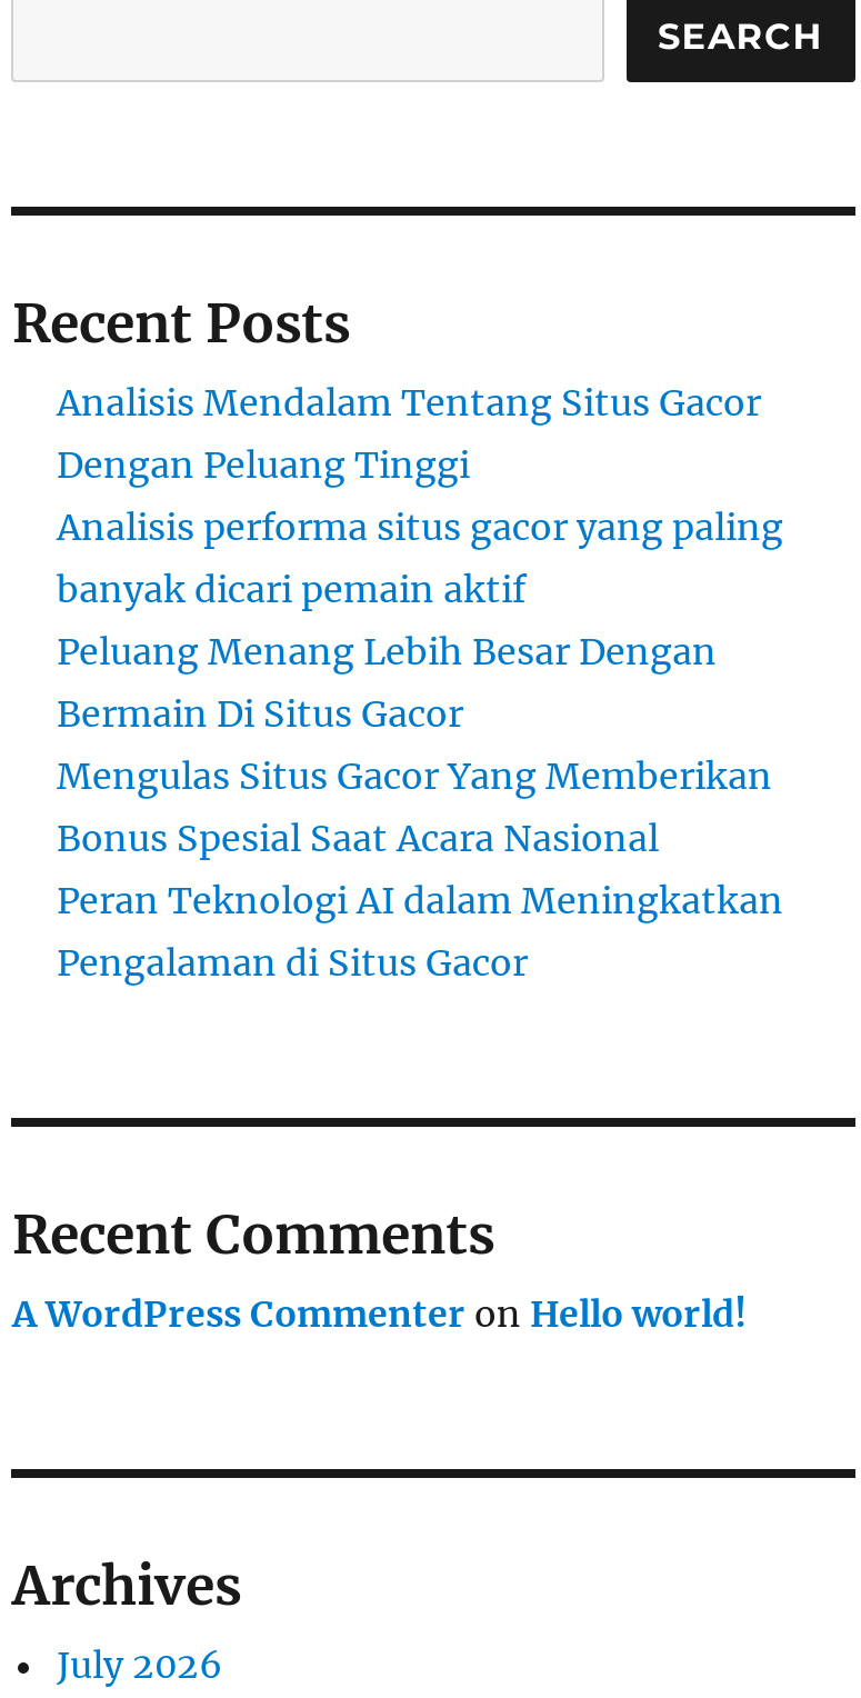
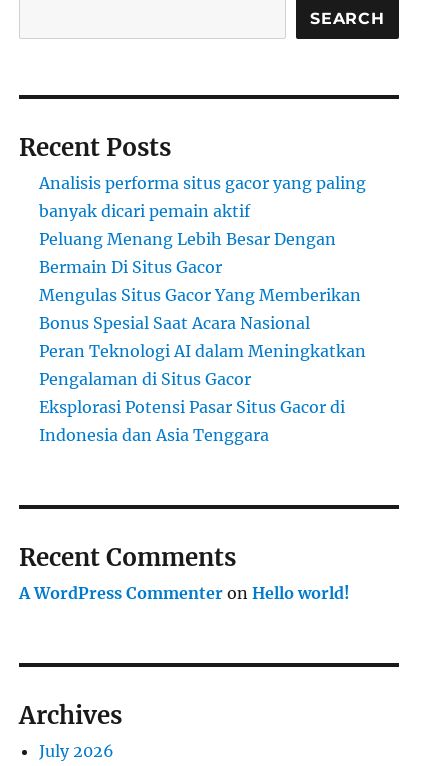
[57,380,761,487] Analisis Mendalam Tentang Situs Gacor | Dengan Peluang Tinggi -> none
moved [57,505,783,985] -> [39,173,366,389]: Analisis performa situs gacor yang paling | banyak dicari pemain aktif | Peluang Menang Lebih Besar Dengan | Bermain Di Situs Gacor | Mengulas Situs Gacor Yang Memberikan | Bonus Spesial Saat Acara Nasional | Peran Teknologi AI dalam Meningkatkan | Pengalaman di Situs Gacor
none -> [39,397,345,445] Eksplorasi Potensi Pasar Situs Gacor di | Indonesia dan Asia Tenggara

